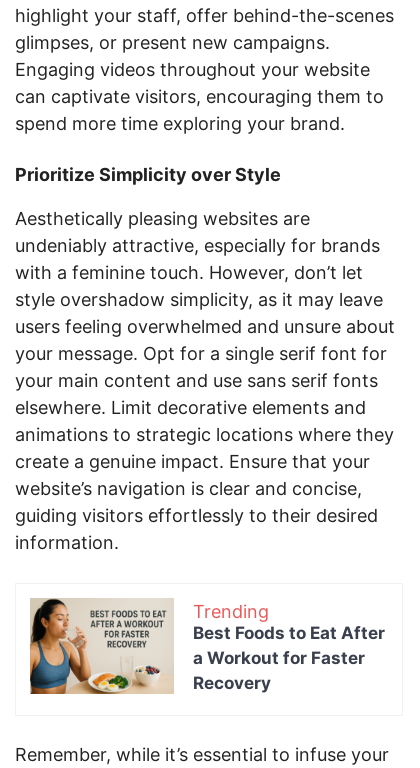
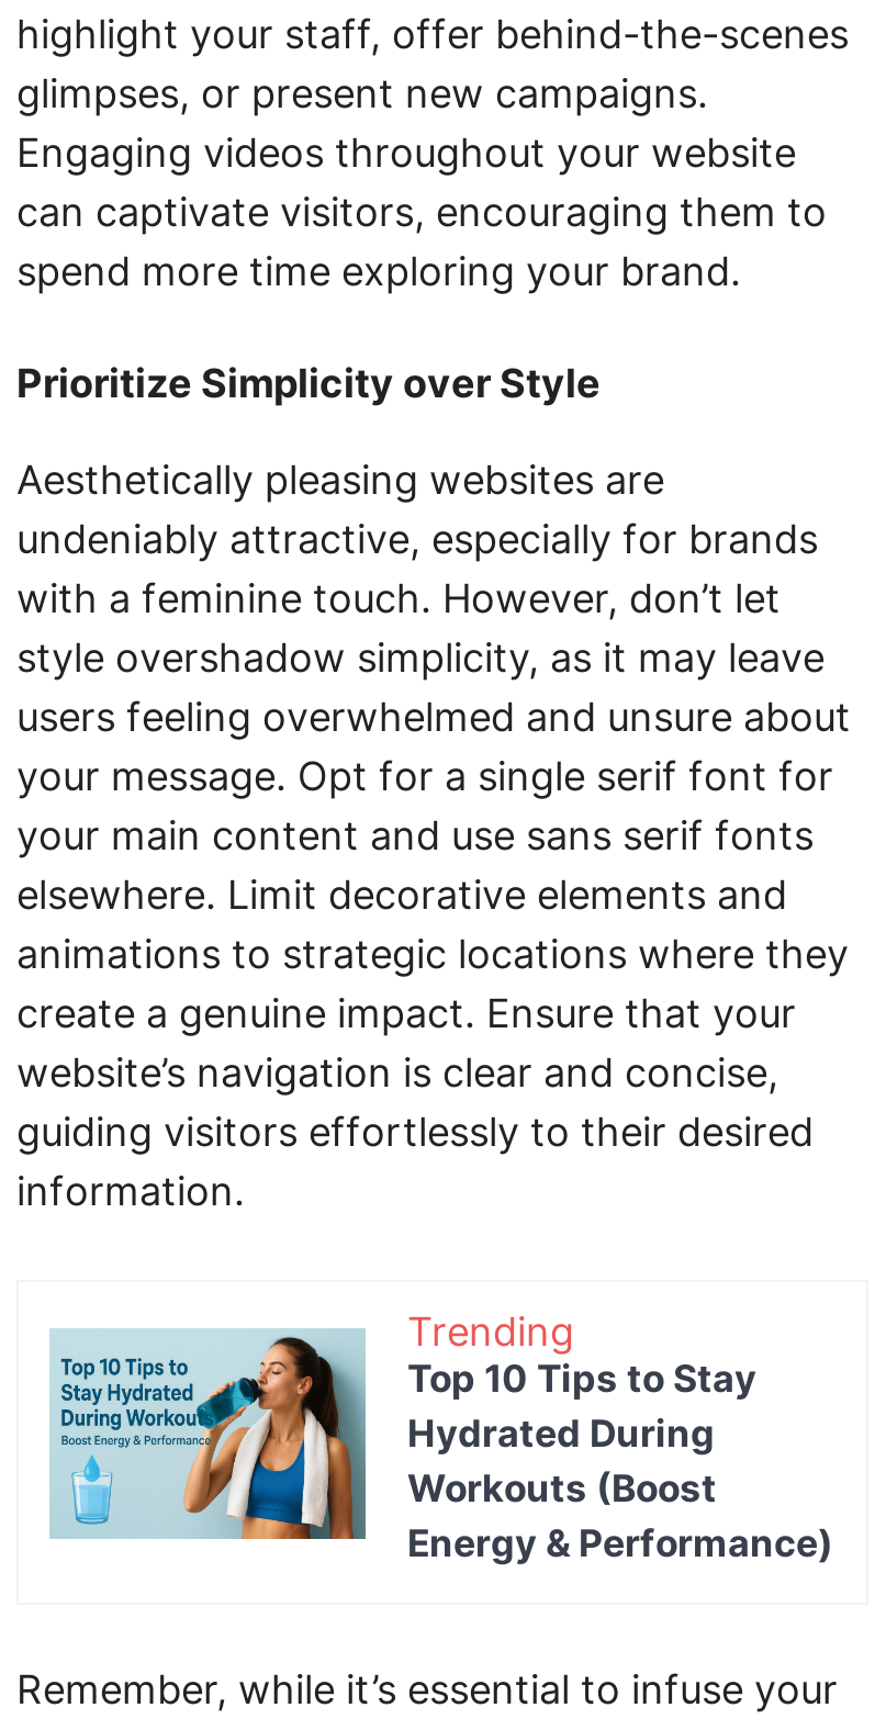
[29,597,385,695] [image] | Best Foods to Eat After | a Workout for Faster | Recovery -> [49,1313,833,1564] [image] | Top 10 Tips to Stay | Hydrated During | Workouts (Boost | Energy & Performance)

